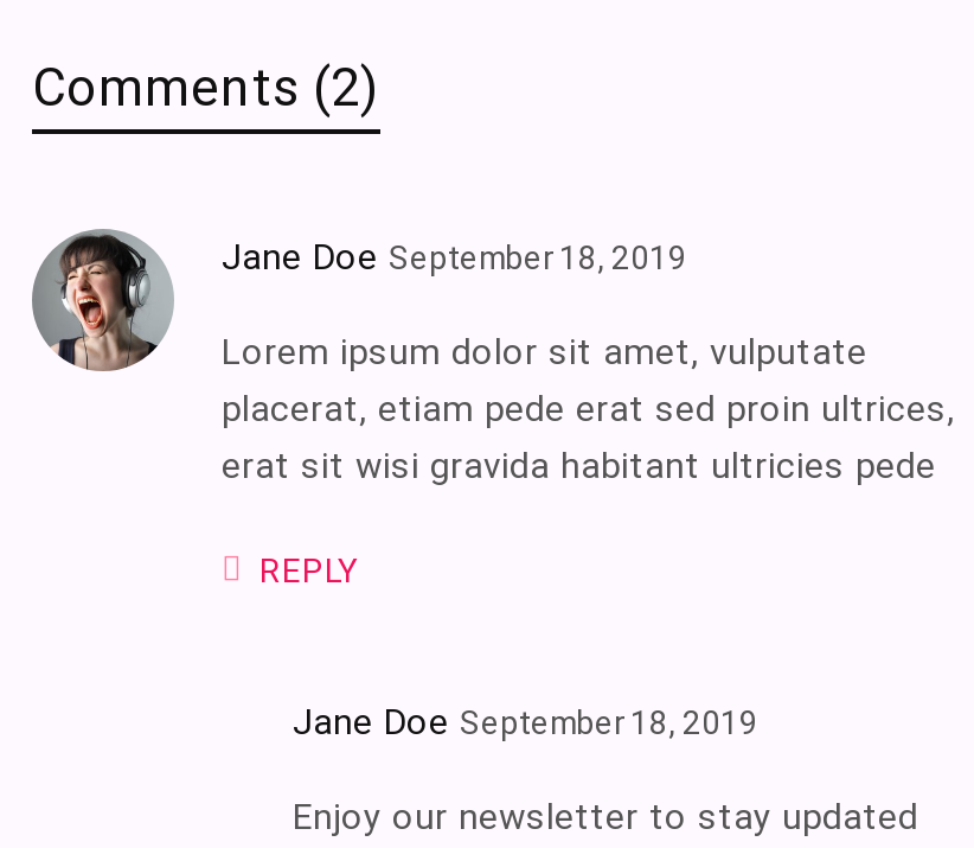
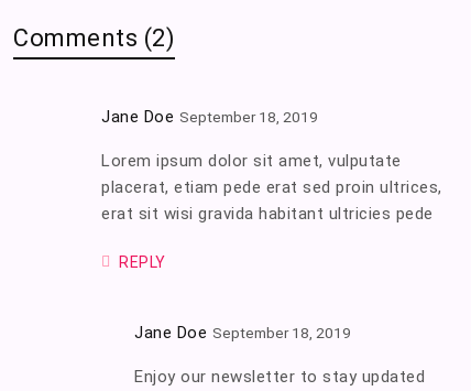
[30,227,177,374] [image] -> none

